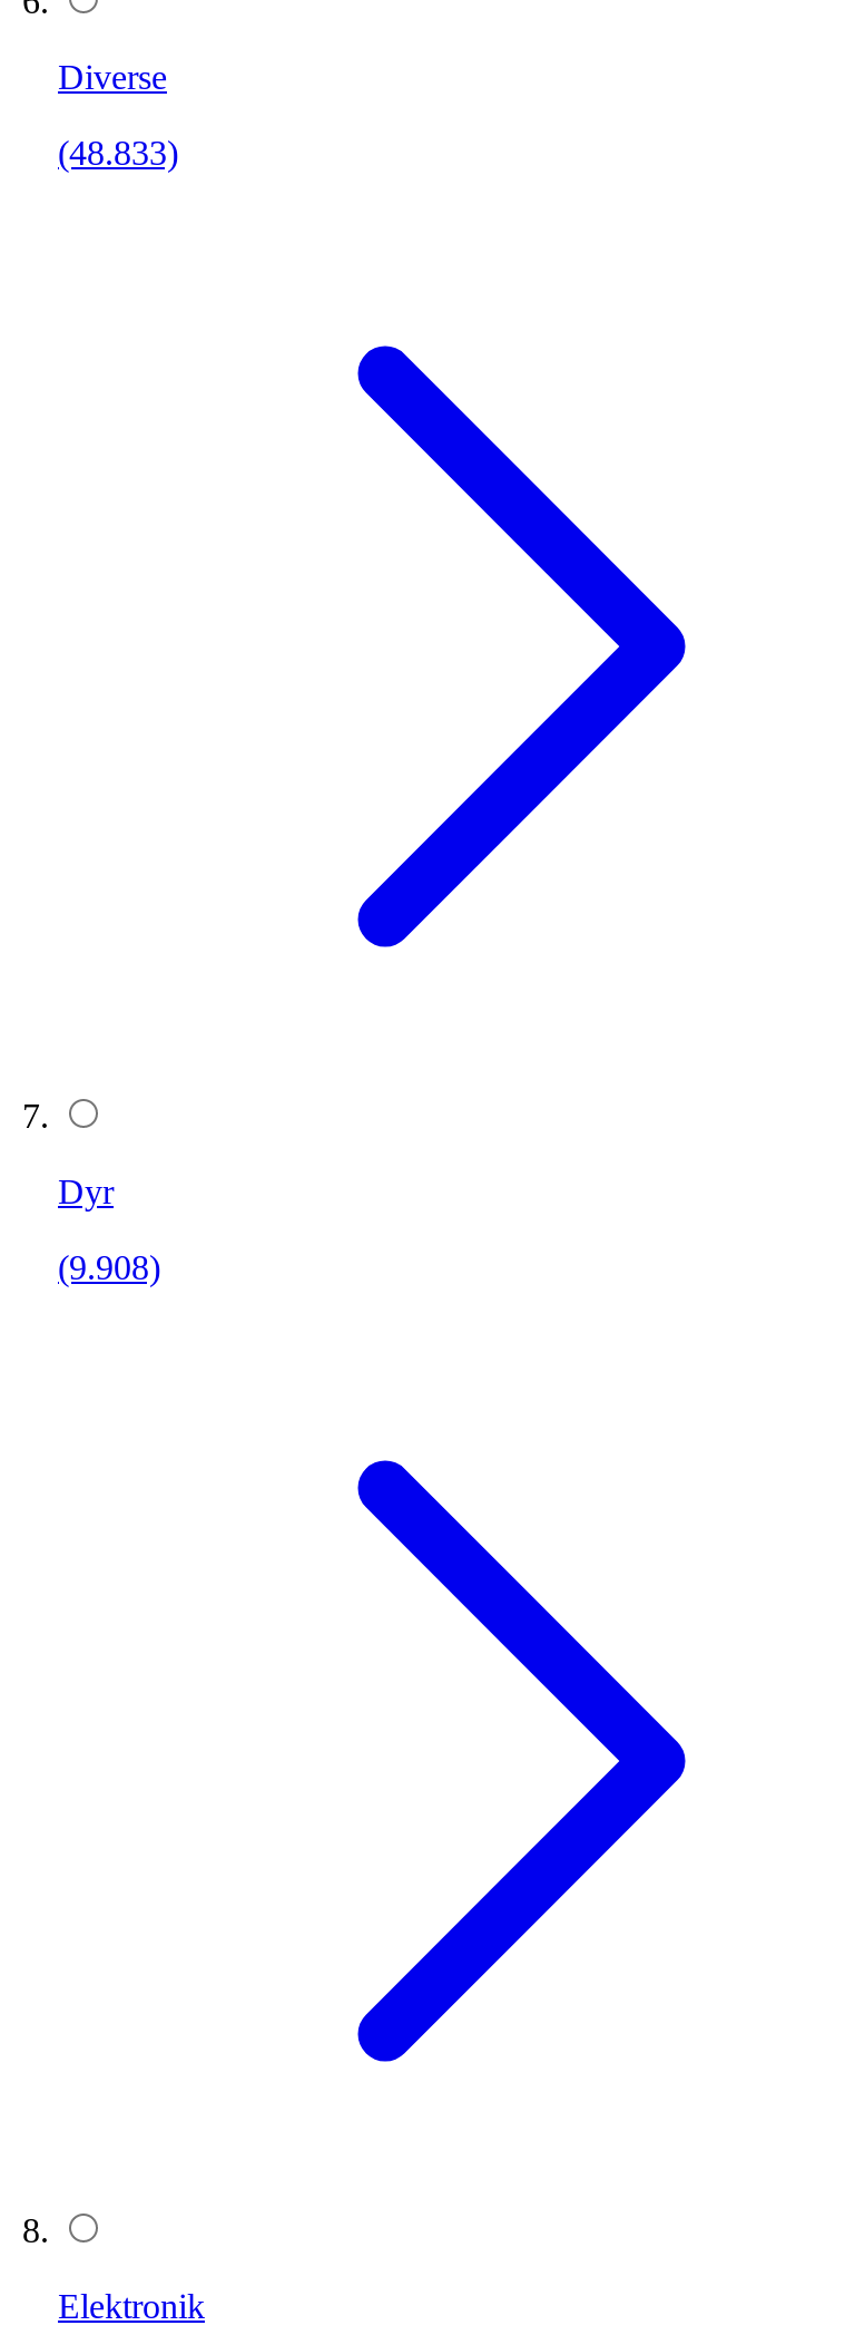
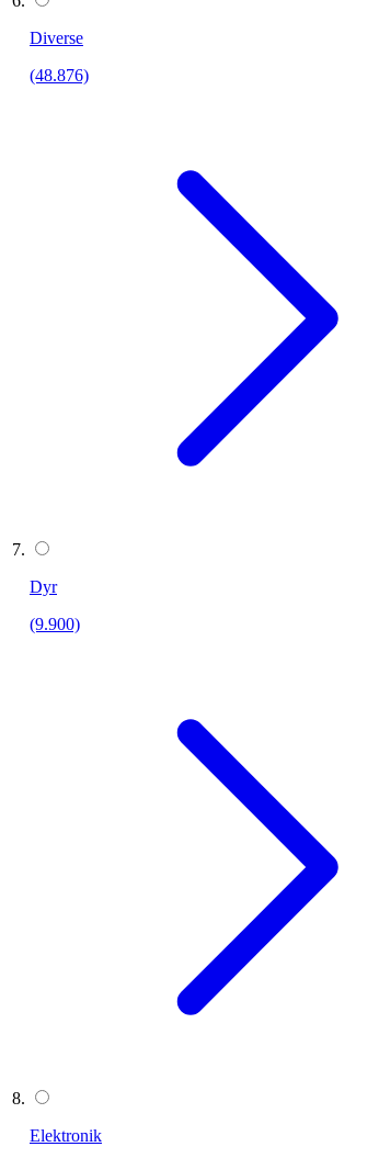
[58,133,178,171] (48.833) -> [30,66,89,84] (48.876)
[58,1248,160,1286] (9.908) -> [30,614,80,633] (9.900)

